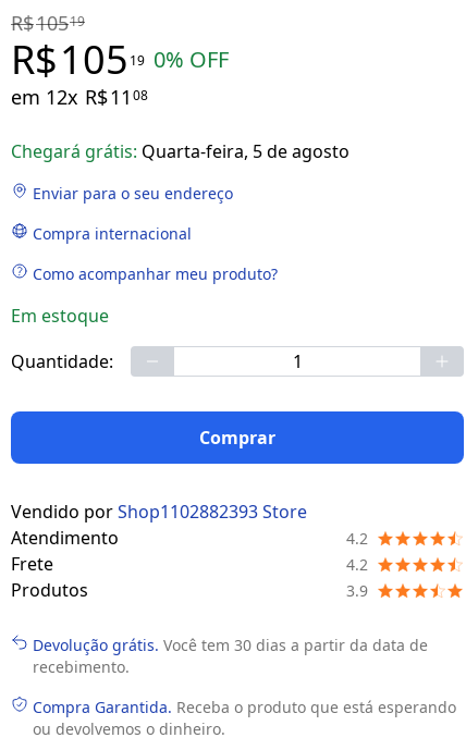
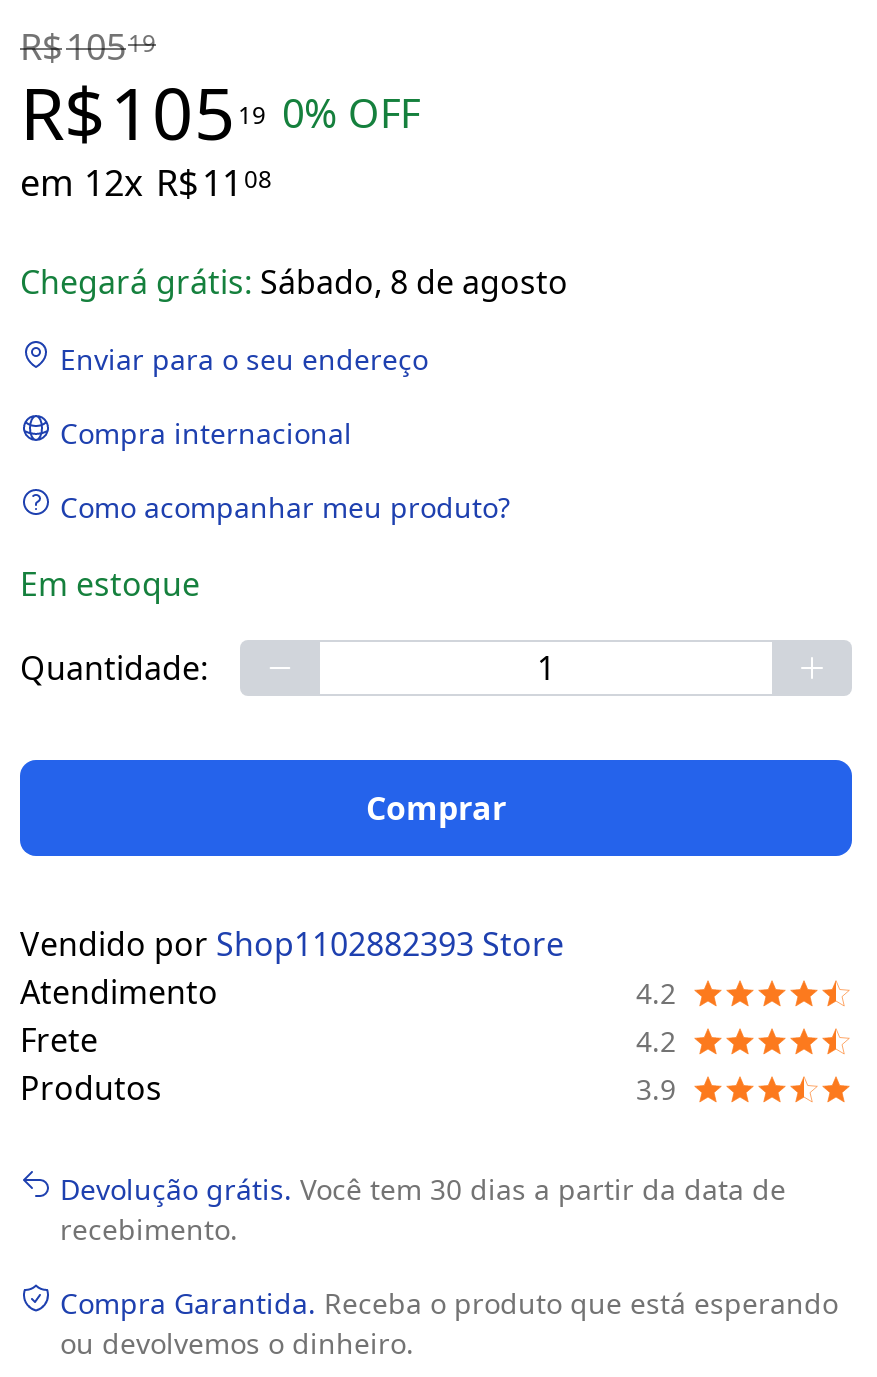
[11,139,349,163] Chegará grátis: Quarta-feira, 5 de agosto -> [20,260,568,304] Chegará grátis: Sábado, 8 de agosto

